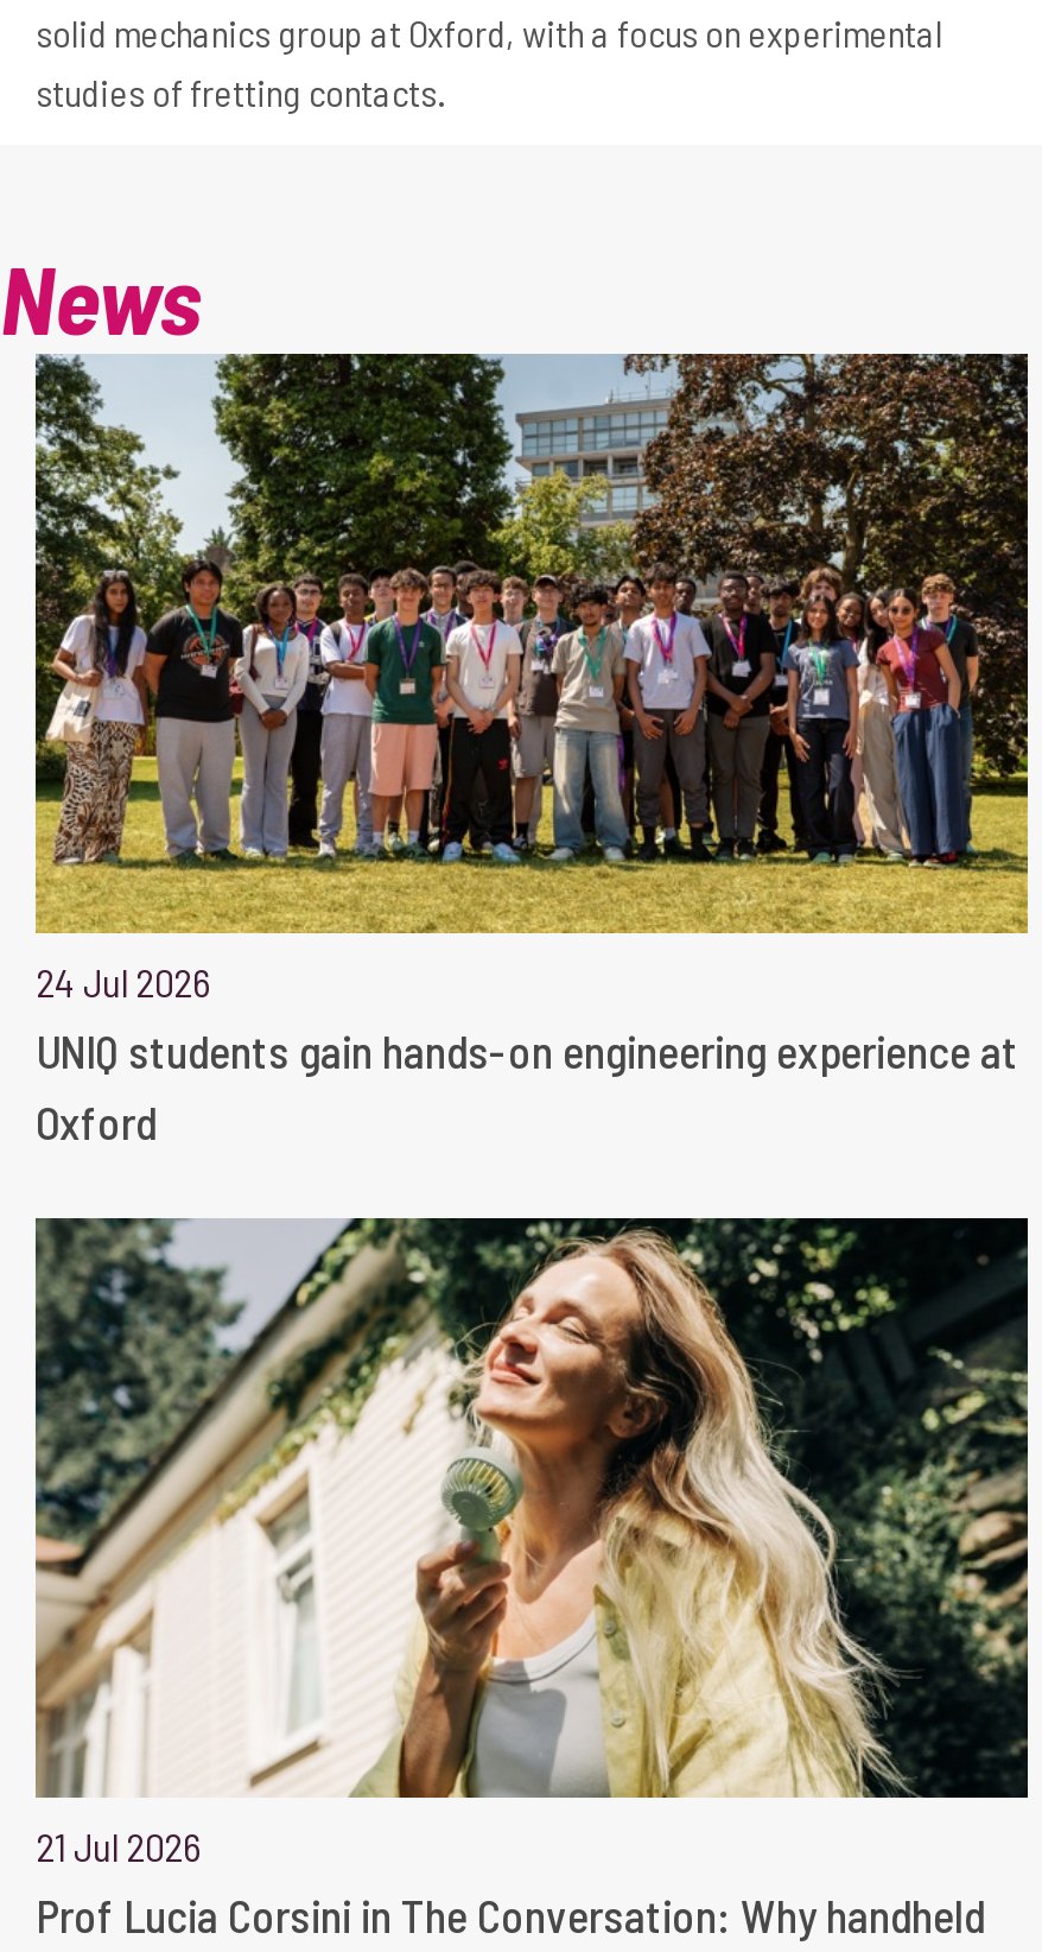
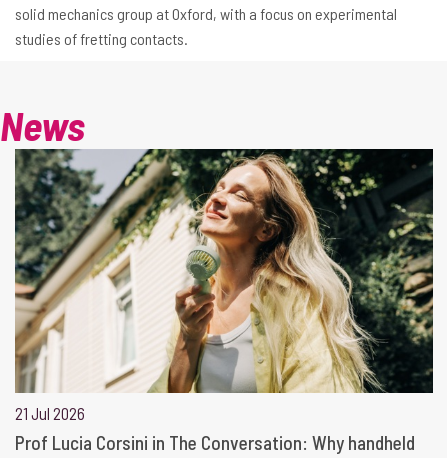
[33,351,1030,1149] [image] | 24 Jul 2026 | UNIQ students gain hands-on engineering experience at | Oxford -> none

